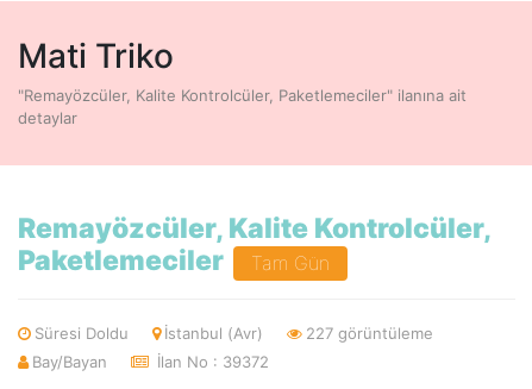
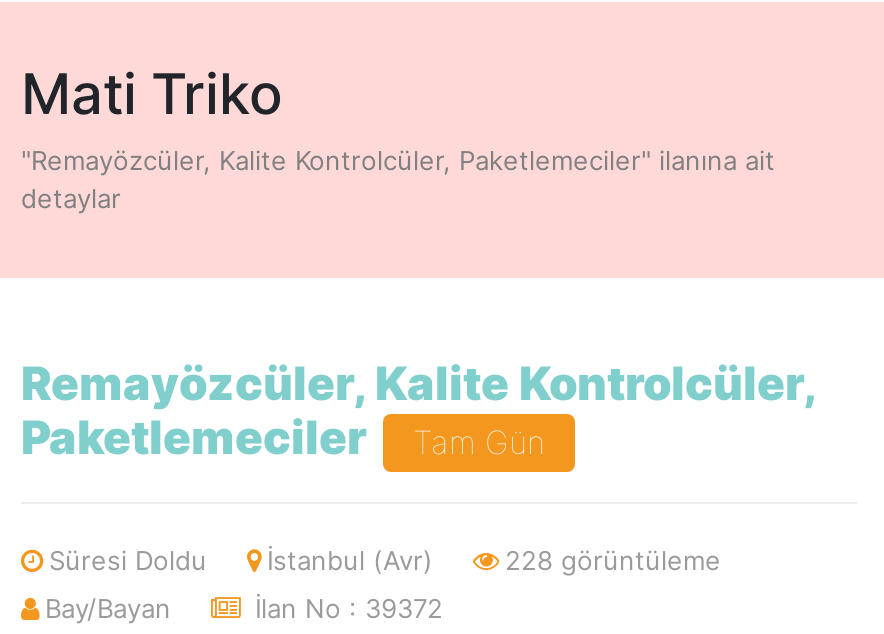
[306,324,433,343] 227 görüntüleme -> [505,544,721,576] 228 görüntüleme

